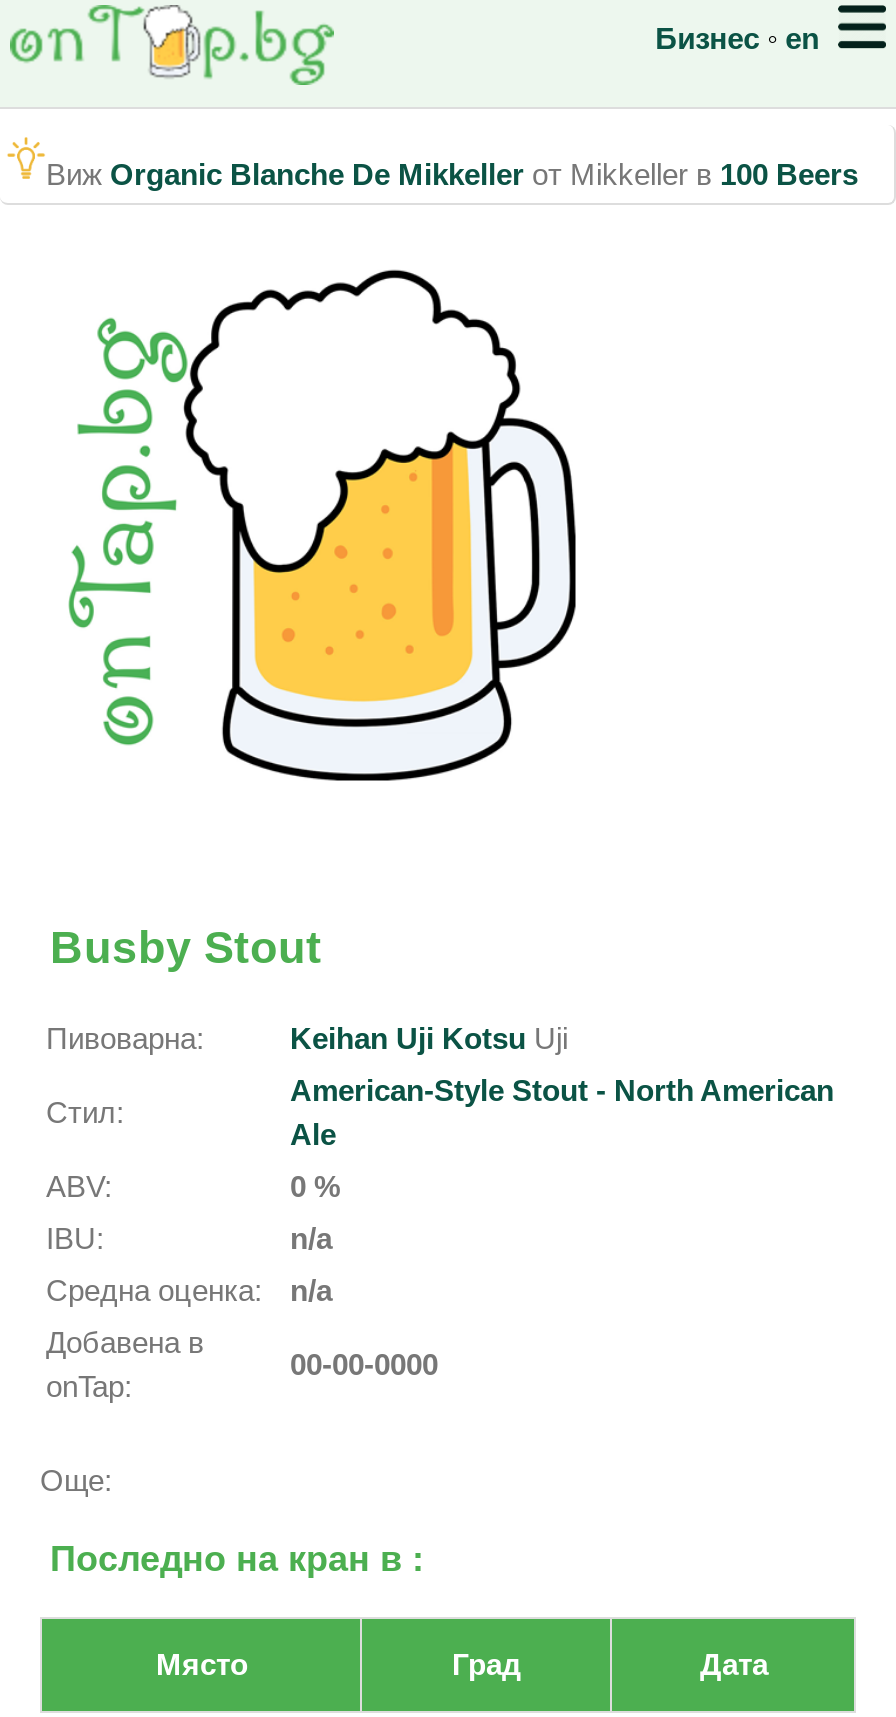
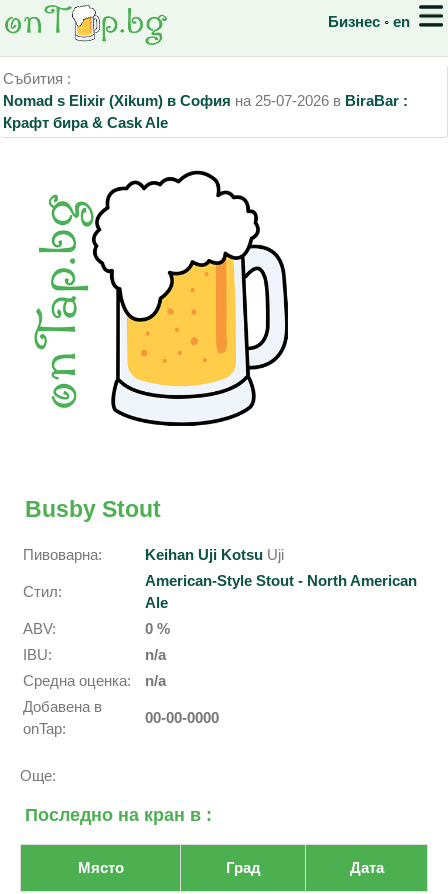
[46,157,858,191] Виж Organic Blanche De Mikkeller от Mikkeller в 100 Beers -> [3,70,408,131] Събития : | Nomad s Elixir (Xikum) в София на 25-07-2026 в BiraBar : | Крафт бира & Cask Ale

